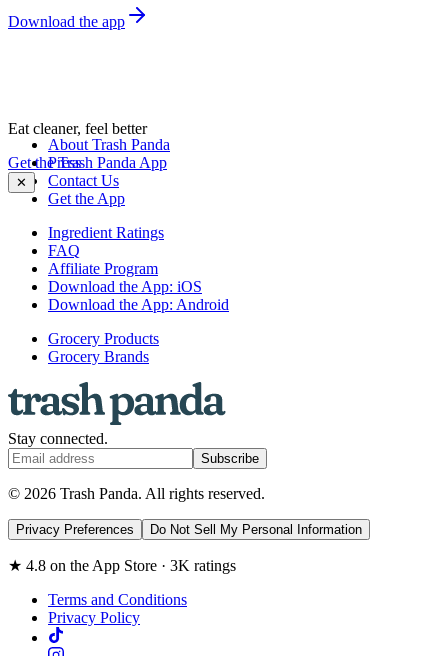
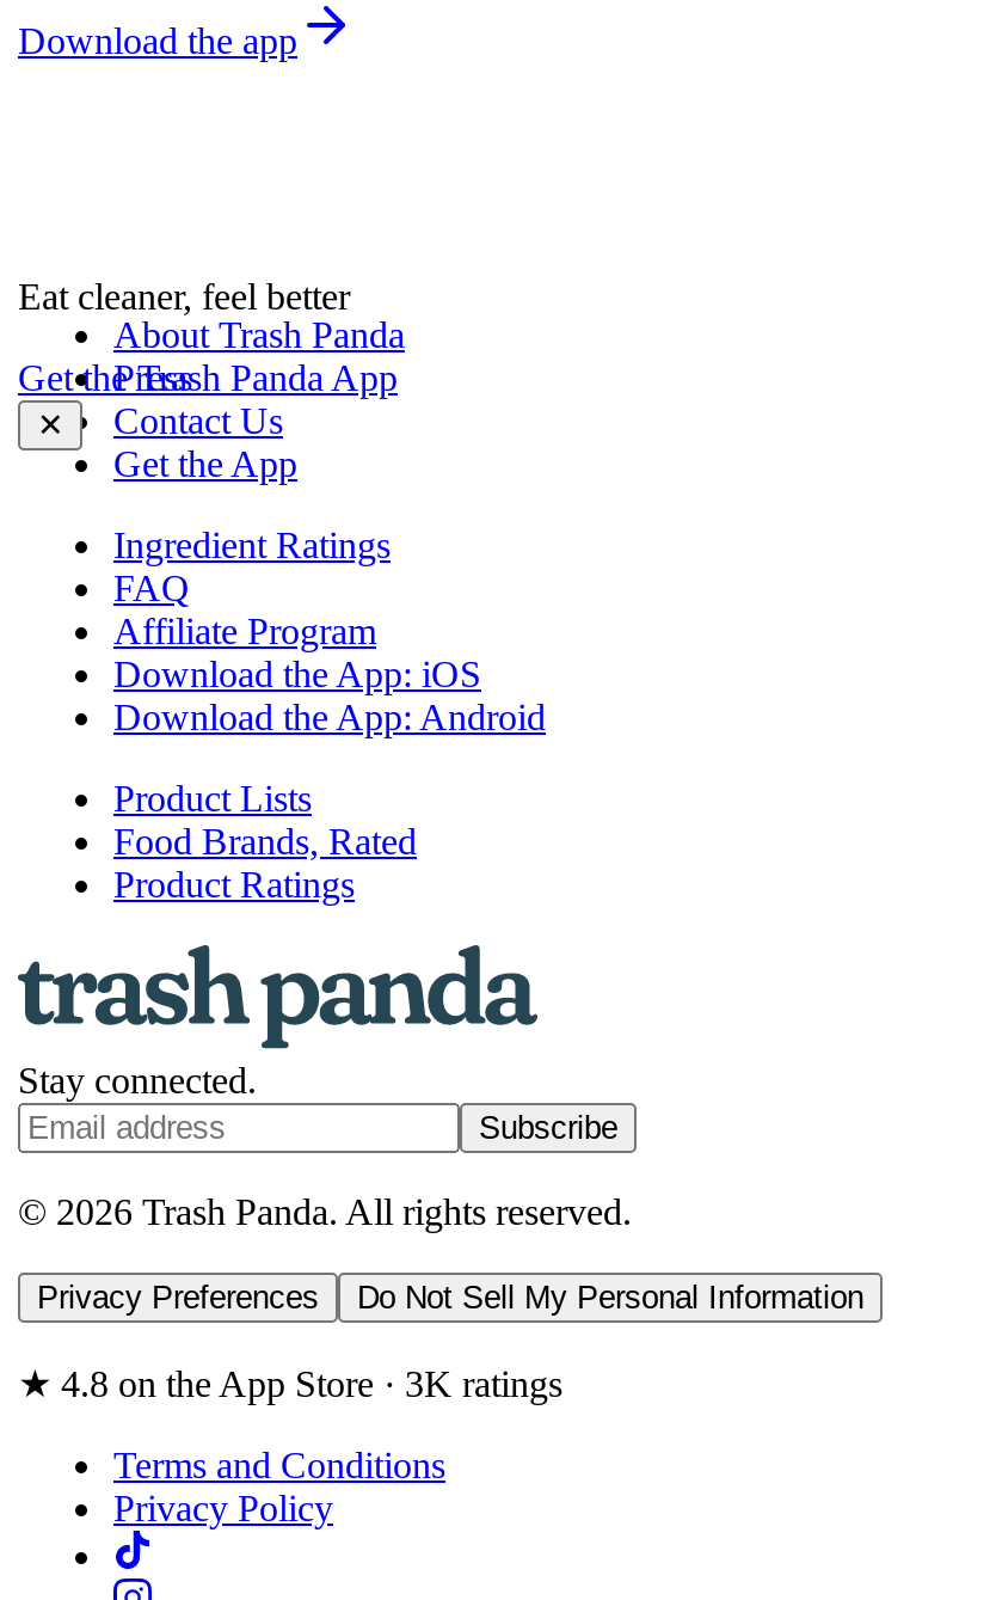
[48,330,159,365] Grocery Products | Grocery Brands -> [113,779,417,905] Product Lists | Food Brands, Rated | Product Ratings

